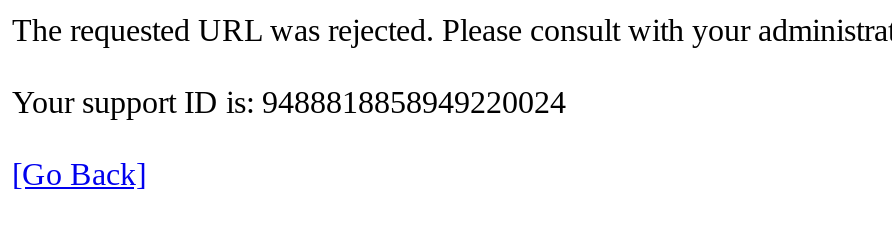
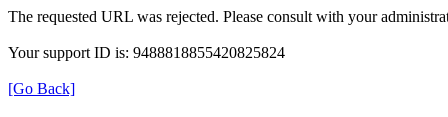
[12,85,566,119] Your support ID is: 9488818858949220024 -> [8,44,285,61] Your support ID is: 9488818855420825824

